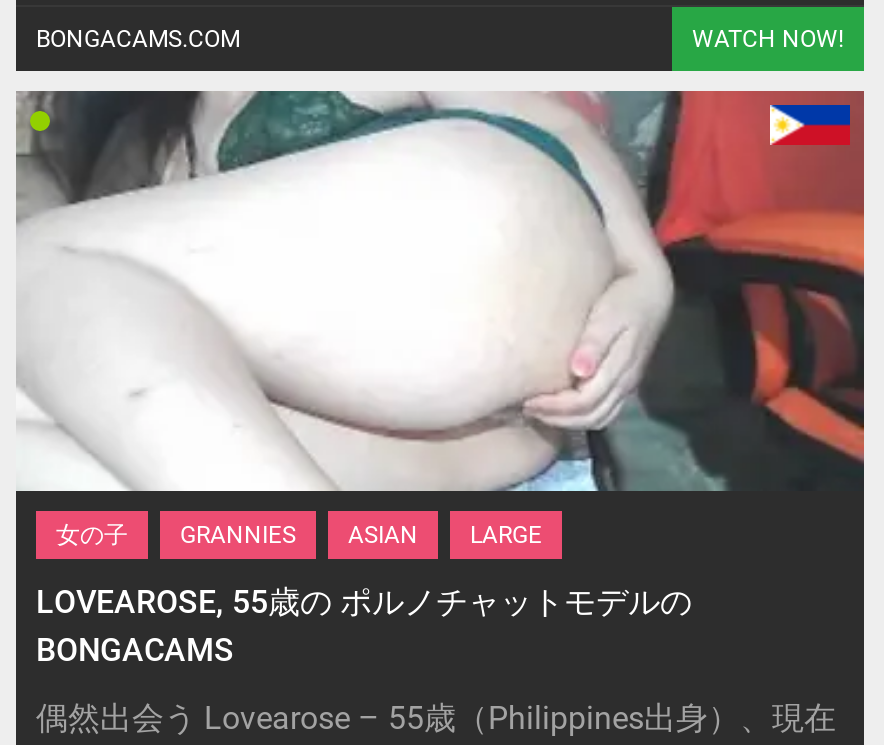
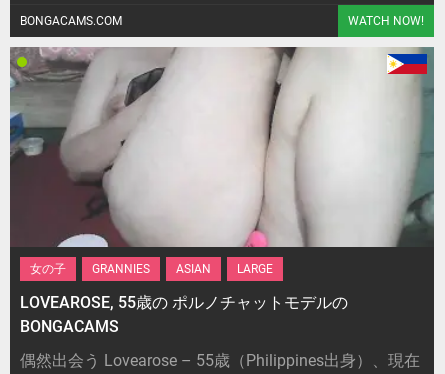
[16,89,866,493] [image] -> [9,47,435,248] [image]

